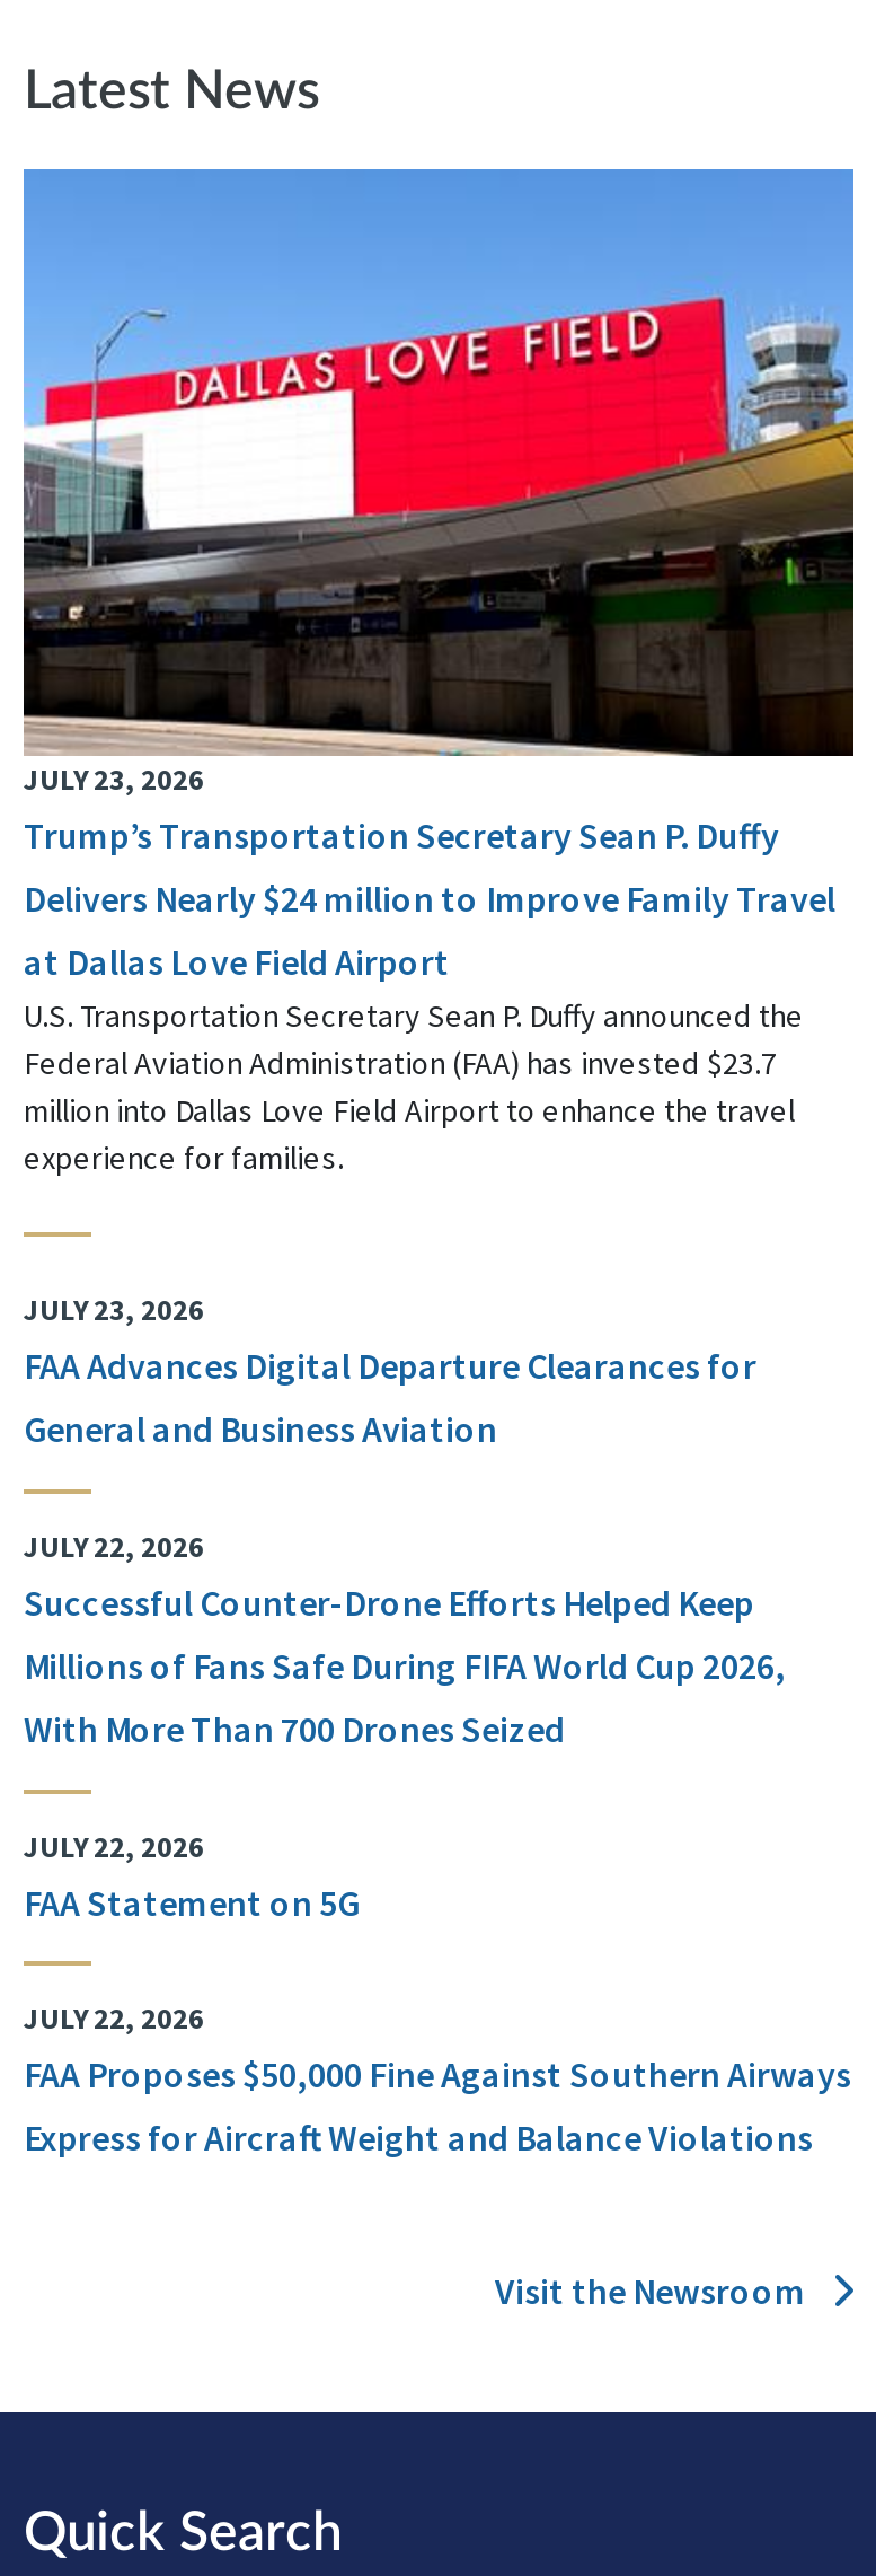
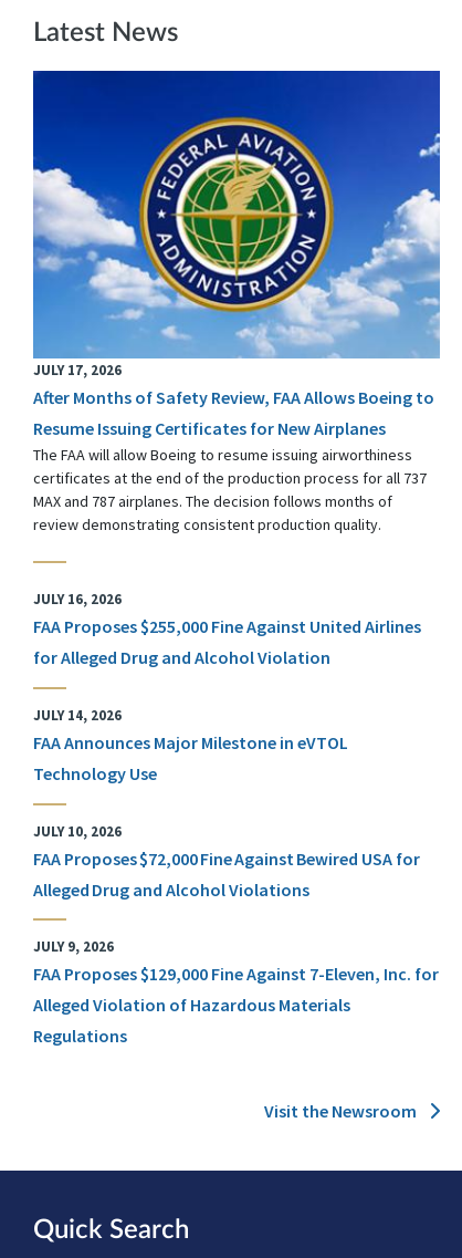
[21,167,856,1177] [image] | JULY 23, 2026 | Trump’s Transportation Secretary Sean P. Duffy | Delivers Nearly $24 million to Improve Family Travel | at Dallas Love Field Airport | U.S. Transportation Secretary Sean P. Duffy announced the | Federal Aviation Administration (FAA) has invested $23.7 | million into Dallas Love Field Airport to enhance the travel | experience for families. -> [32,70,441,534] [image] | JULY 17, 2026 | After Months of Safety Review, FAA Allows Boeing to | Resume Issuing Certificates for New Airplanes | The FAA will allow Boeing to resume issuing airworthiness | certificates at the end of the production process for all 737 | MAX and 787 airplanes. The decision follows months of | review demonstrating consistent production quality.
[24,1292,756,1452] JULY 23, 2026 | FAA Advances Digital Departure Clearances for | General and Business Aviation -> [33,590,421,669] JULY 16, 2026 | FAA Proposes $255,000 Fine Against United Airlines | for Alleged Drug and Alcohol Violation
[24,1528,786,1751] JULY 22, 2026 | Successful Counter-Drone Efforts Helped Keep | Millions of Fans Safe During FIFA World Cup 2026, | With More Than 700 Drones Seized -> [33,706,348,784] JULY 14, 2026 | FAA Announces Major Milestone in eVTOL | Technology Use
[24,1827,360,1924] JULY 22, 2026 | FAA Statement on 5G -> [33,822,420,900] JULY 10, 2026 | FAA Proposes $72,000 Fine Against Bewired USA for | Alleged Drug and Alcohol Violations
[24,2000,851,2160] JULY 22, 2026 | FAA Proposes $50,000 Fine Against Southern Airways | Express for Aircraft Weight and Balance Violations -> [33,937,439,1047] JULY 9, 2026 | FAA Proposes $129,000 Fine Against 7-Eleven, Inc. for | Alleged Violation of Hazardous Materials | Regulations

